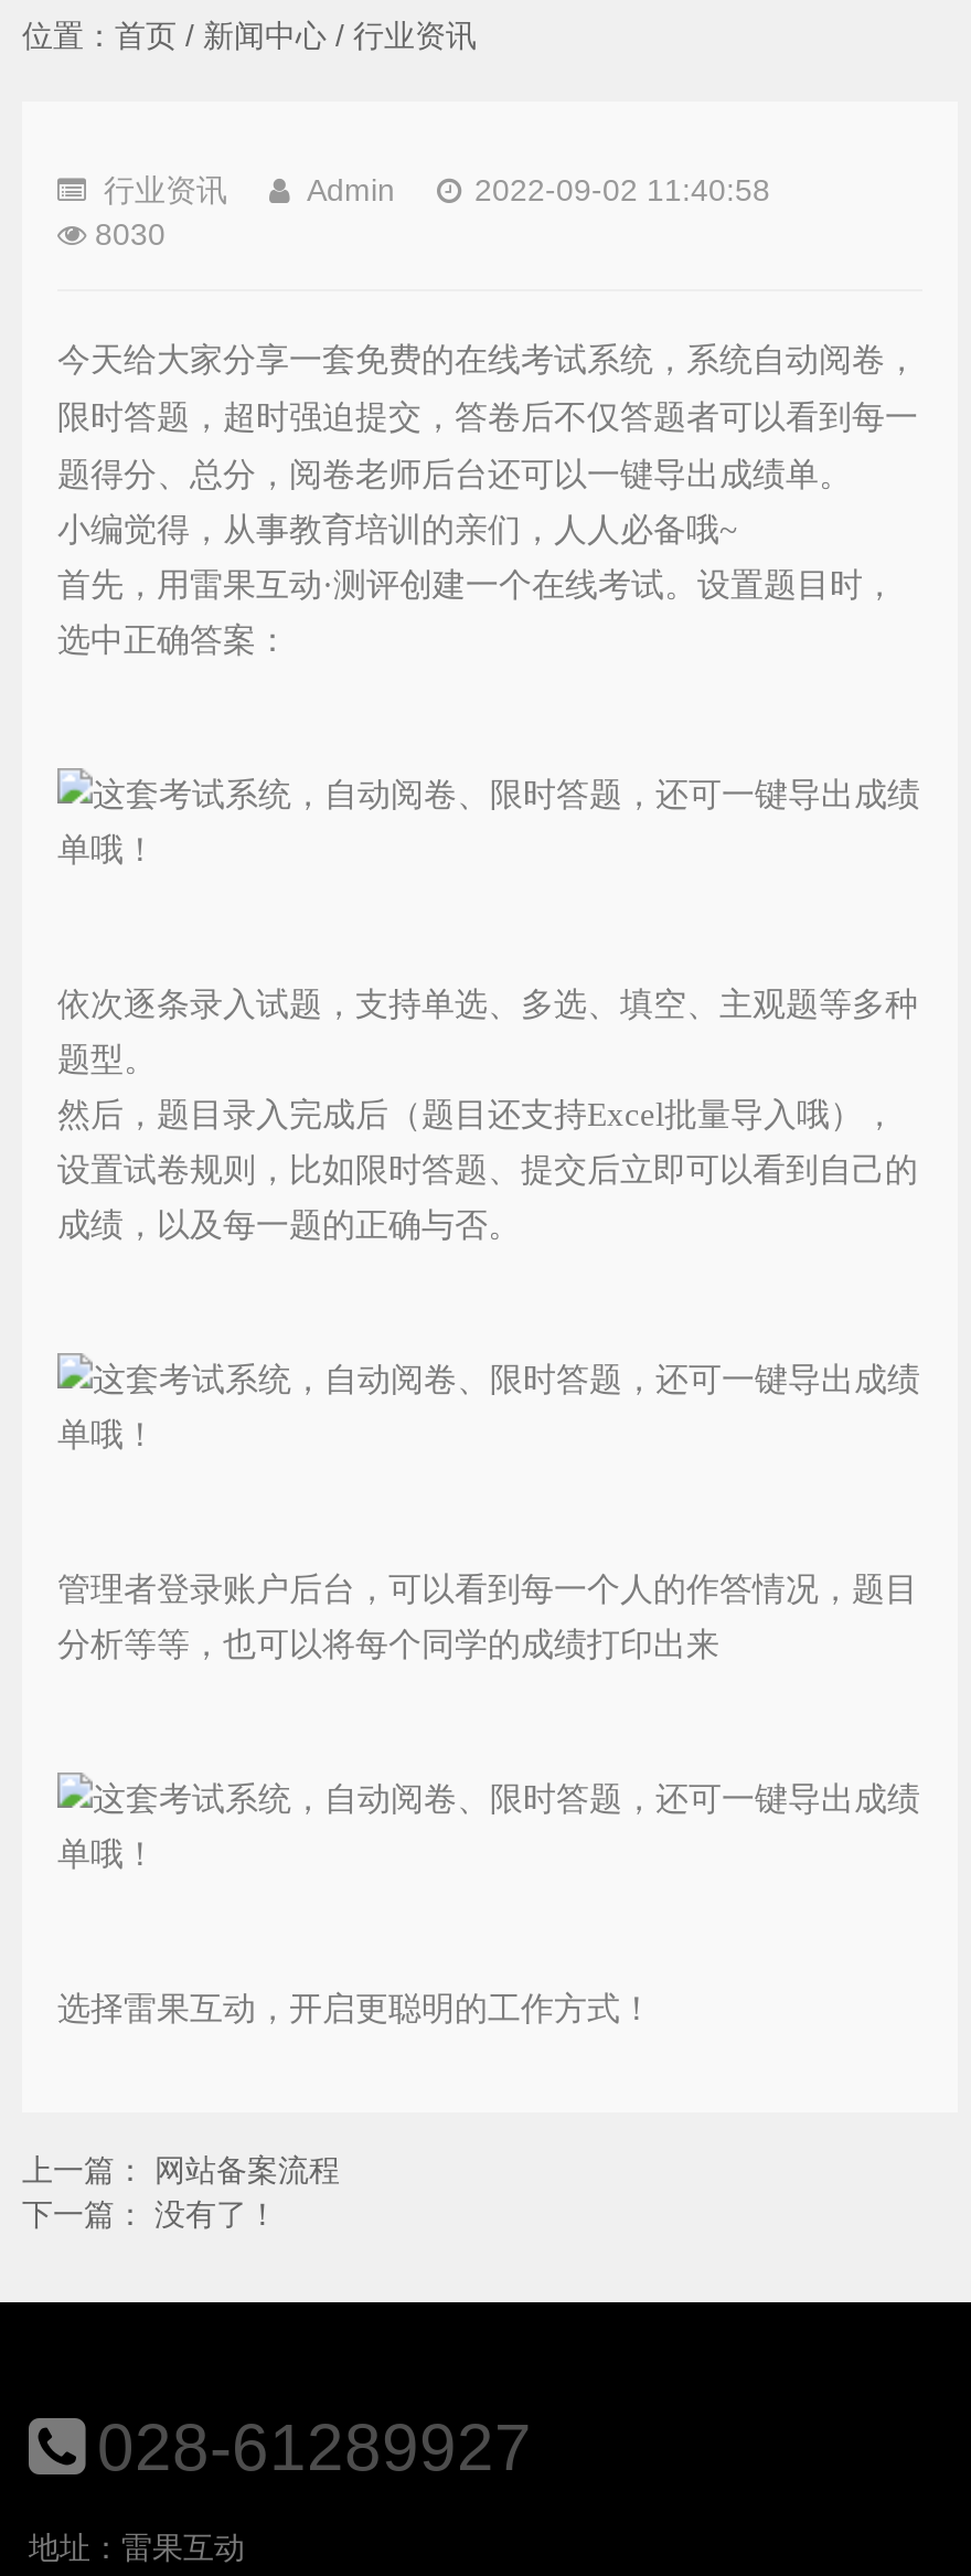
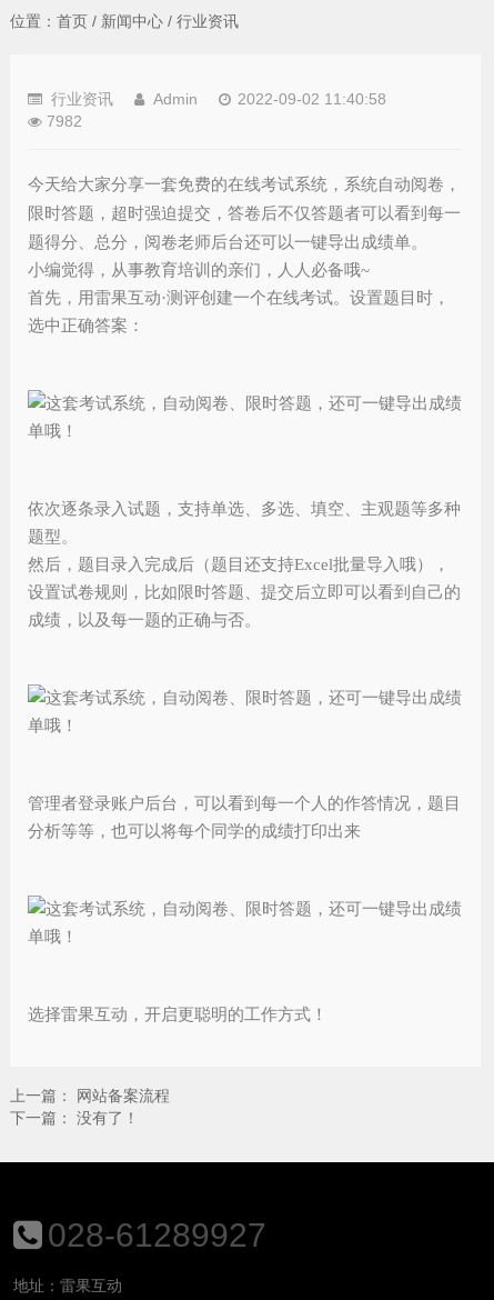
[95,216,166,252] 8030 -> [47,112,82,130] 7982

